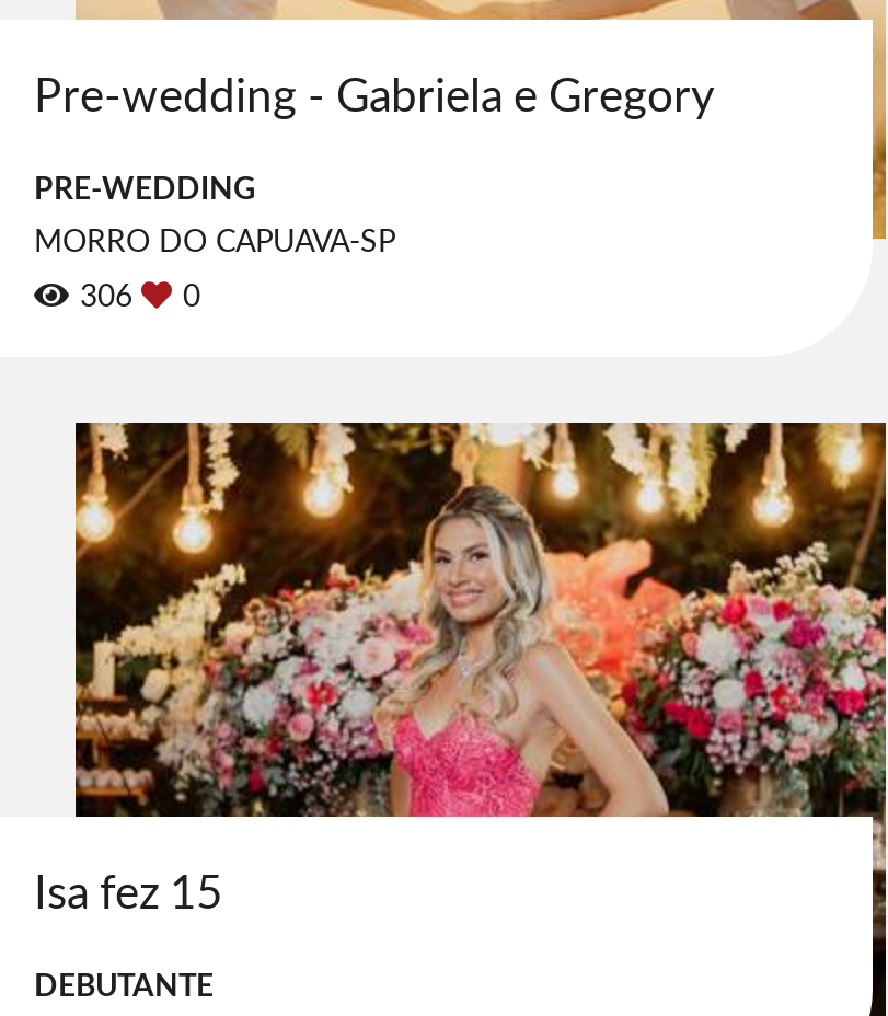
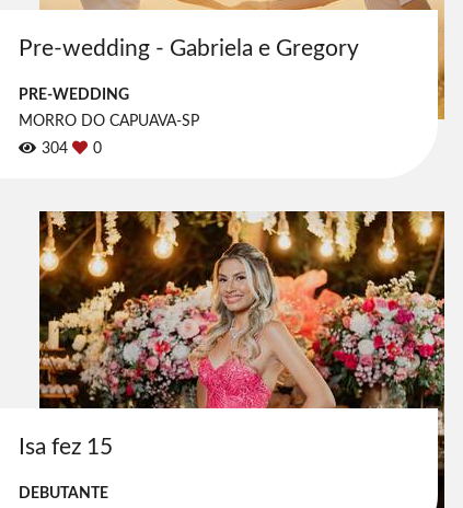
[80,282,200,313] 306 0 -> [42,141,102,157] 304 0

